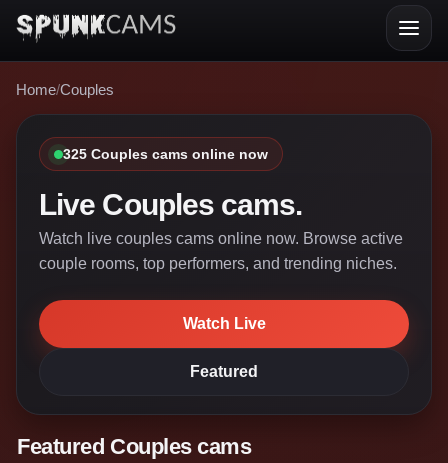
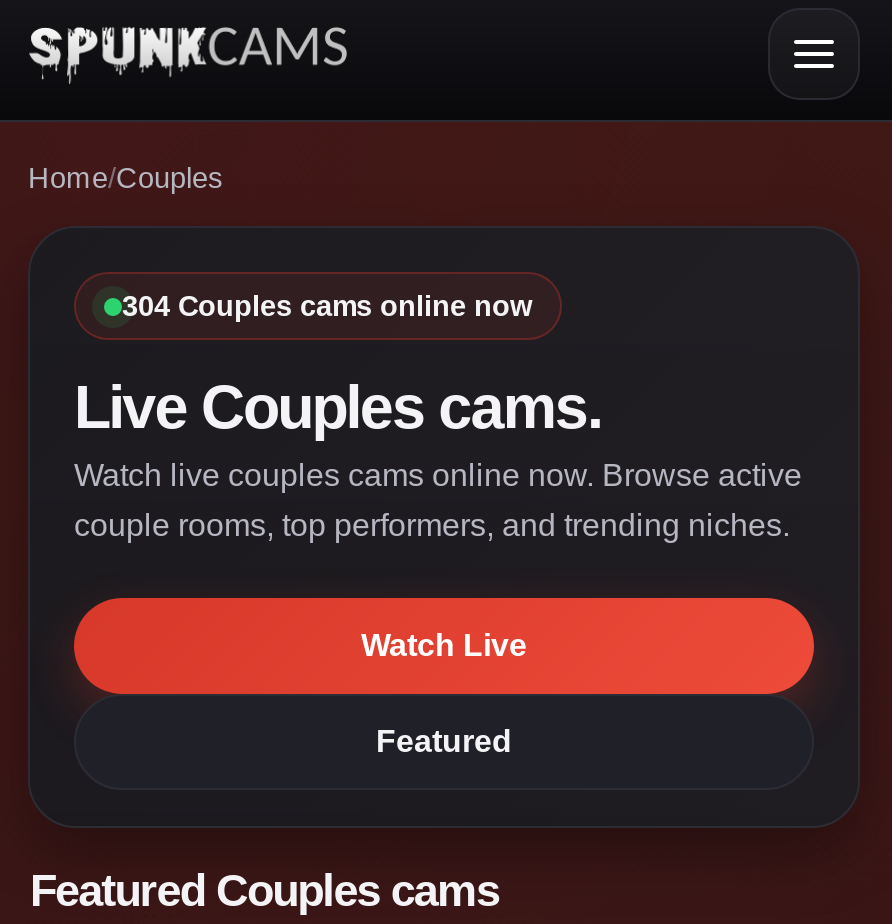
[63,146,268,162] 325 Couples cams online now -> [122,290,532,322] 304 Couples cams online now

